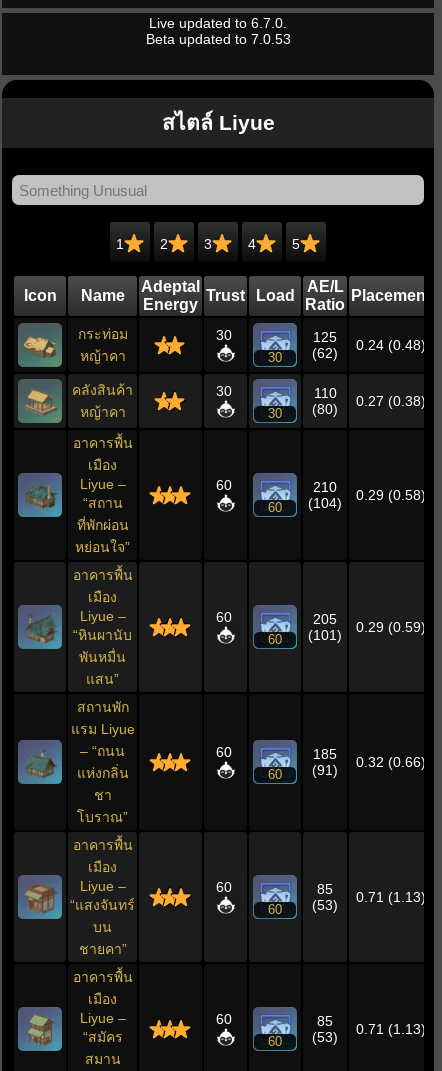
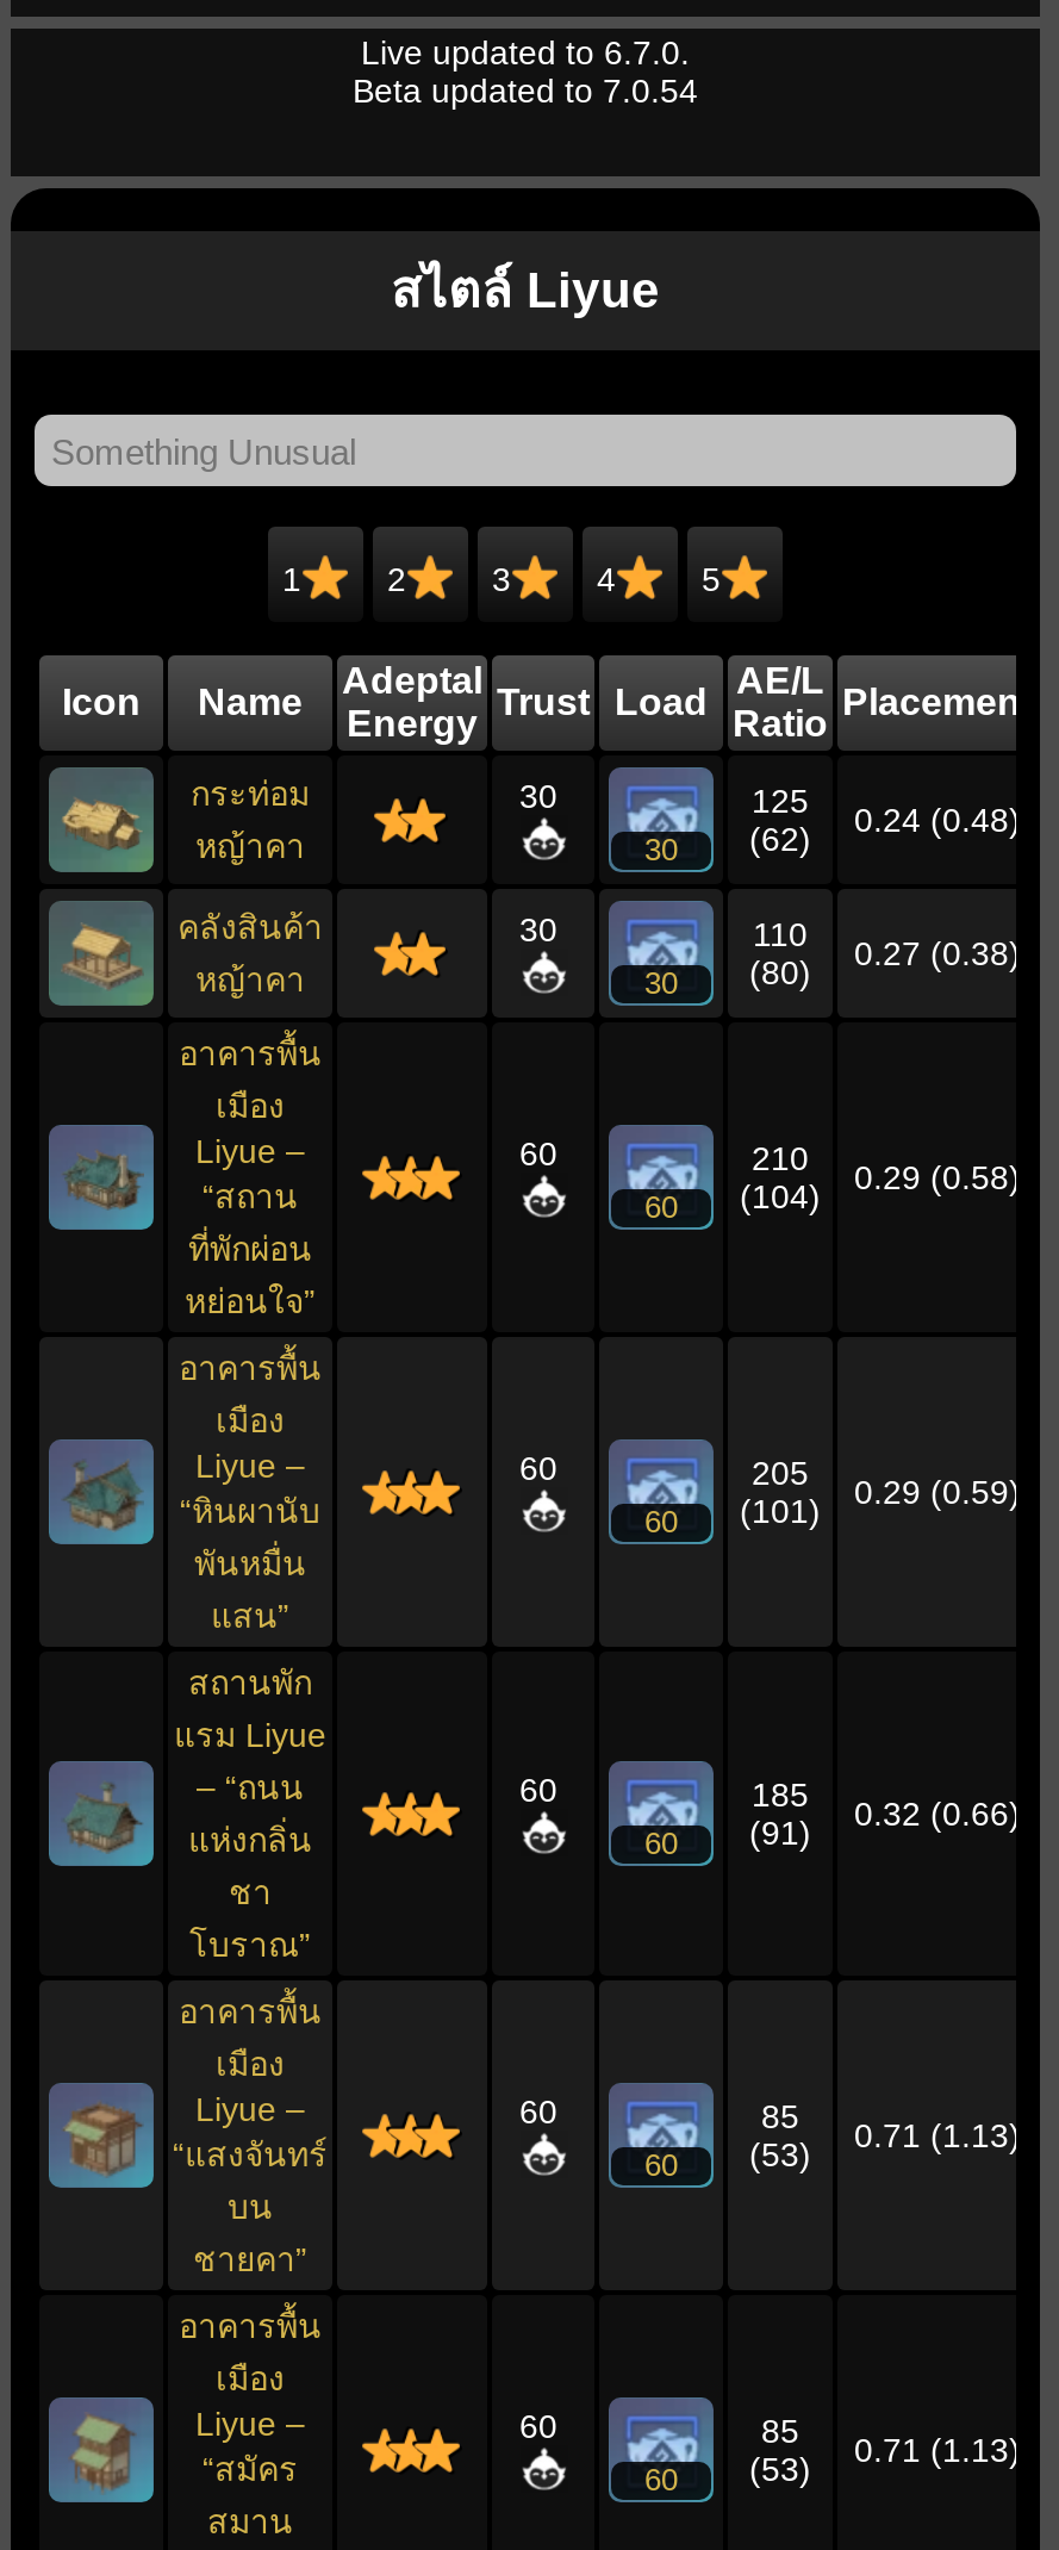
[145,31,290,47] Beta updated to 7.0.53 -> [353,71,698,110] Beta updated to 7.0.54

